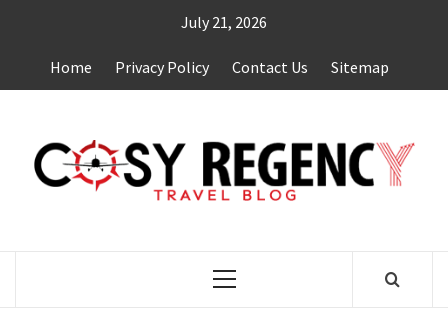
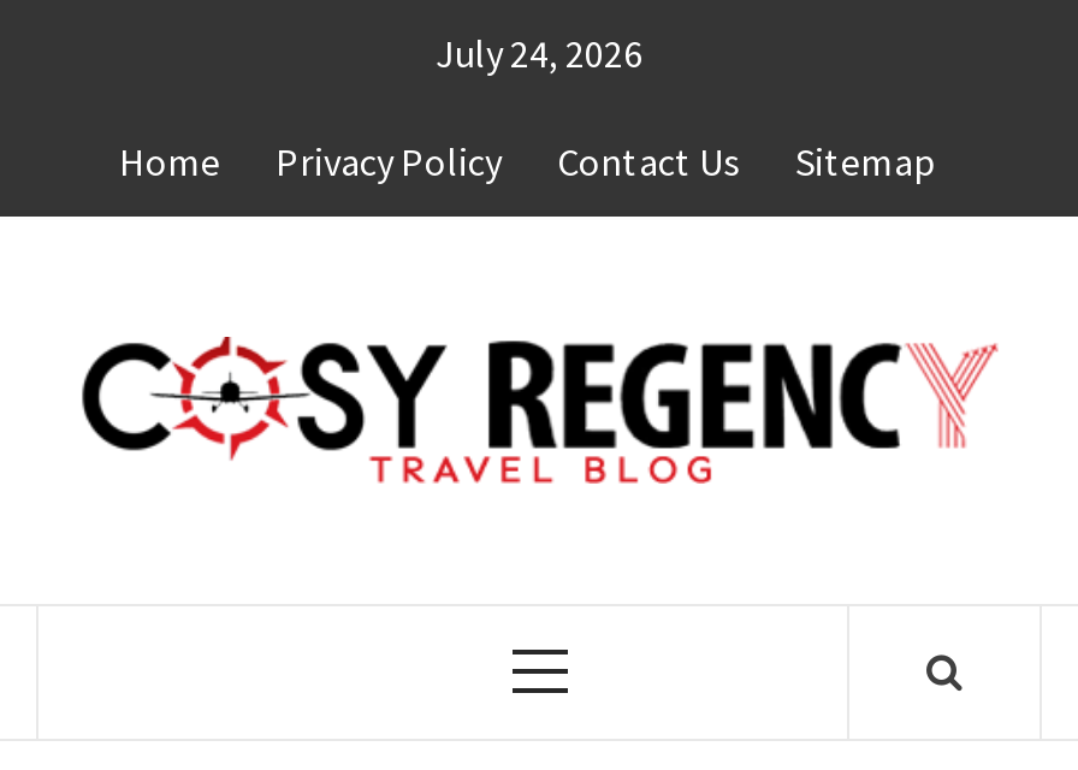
[181,12,267,32] July 21, 2026 -> [436,29,642,77] July 24, 2026

